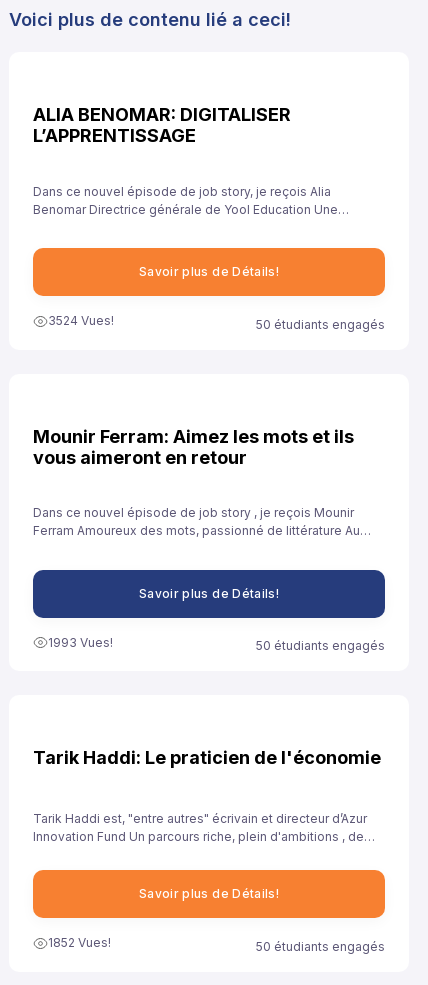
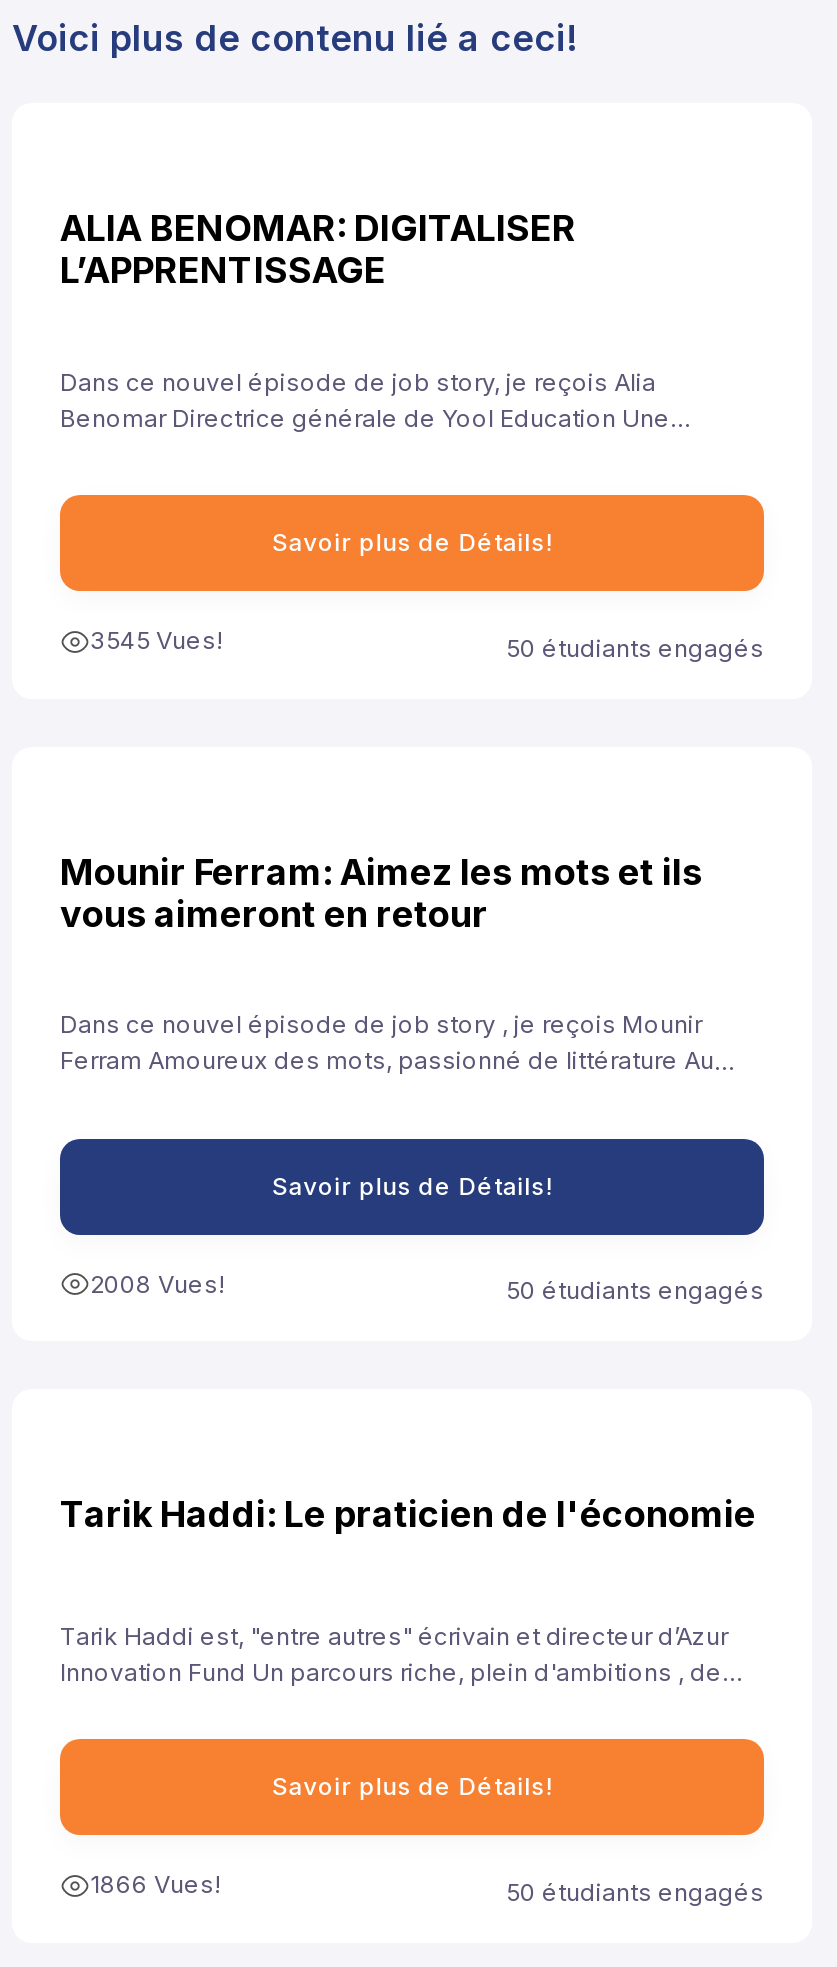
[48,313,114,328] 3524 Vues! -> [90,625,222,655] 3545 Vues!
[48,635,113,650] 1993 Vues! -> [90,1268,224,1298] 2008 Vues!
[48,935,111,950] 1852 Vues! -> [90,1869,220,1899] 1866 Vues!

